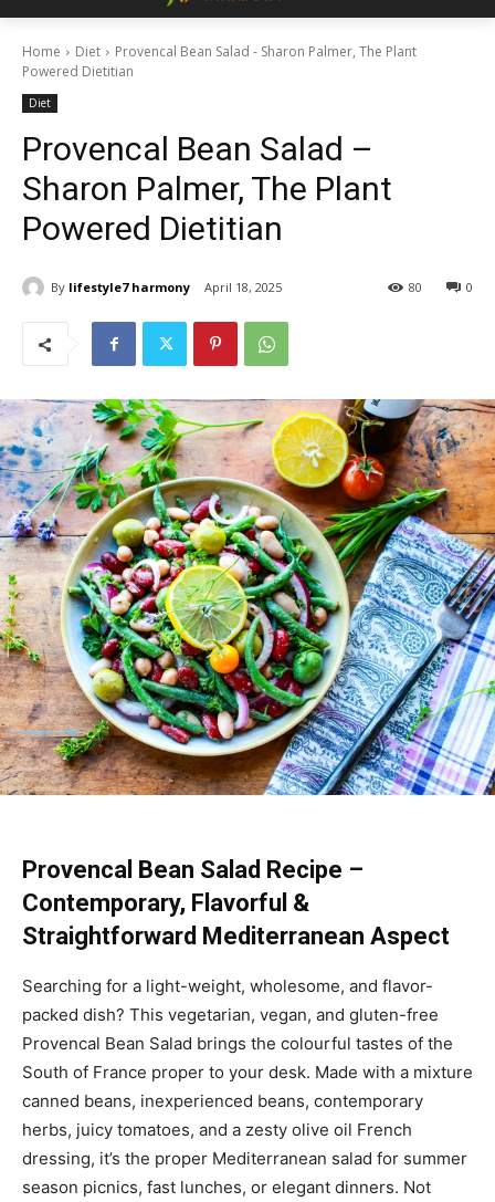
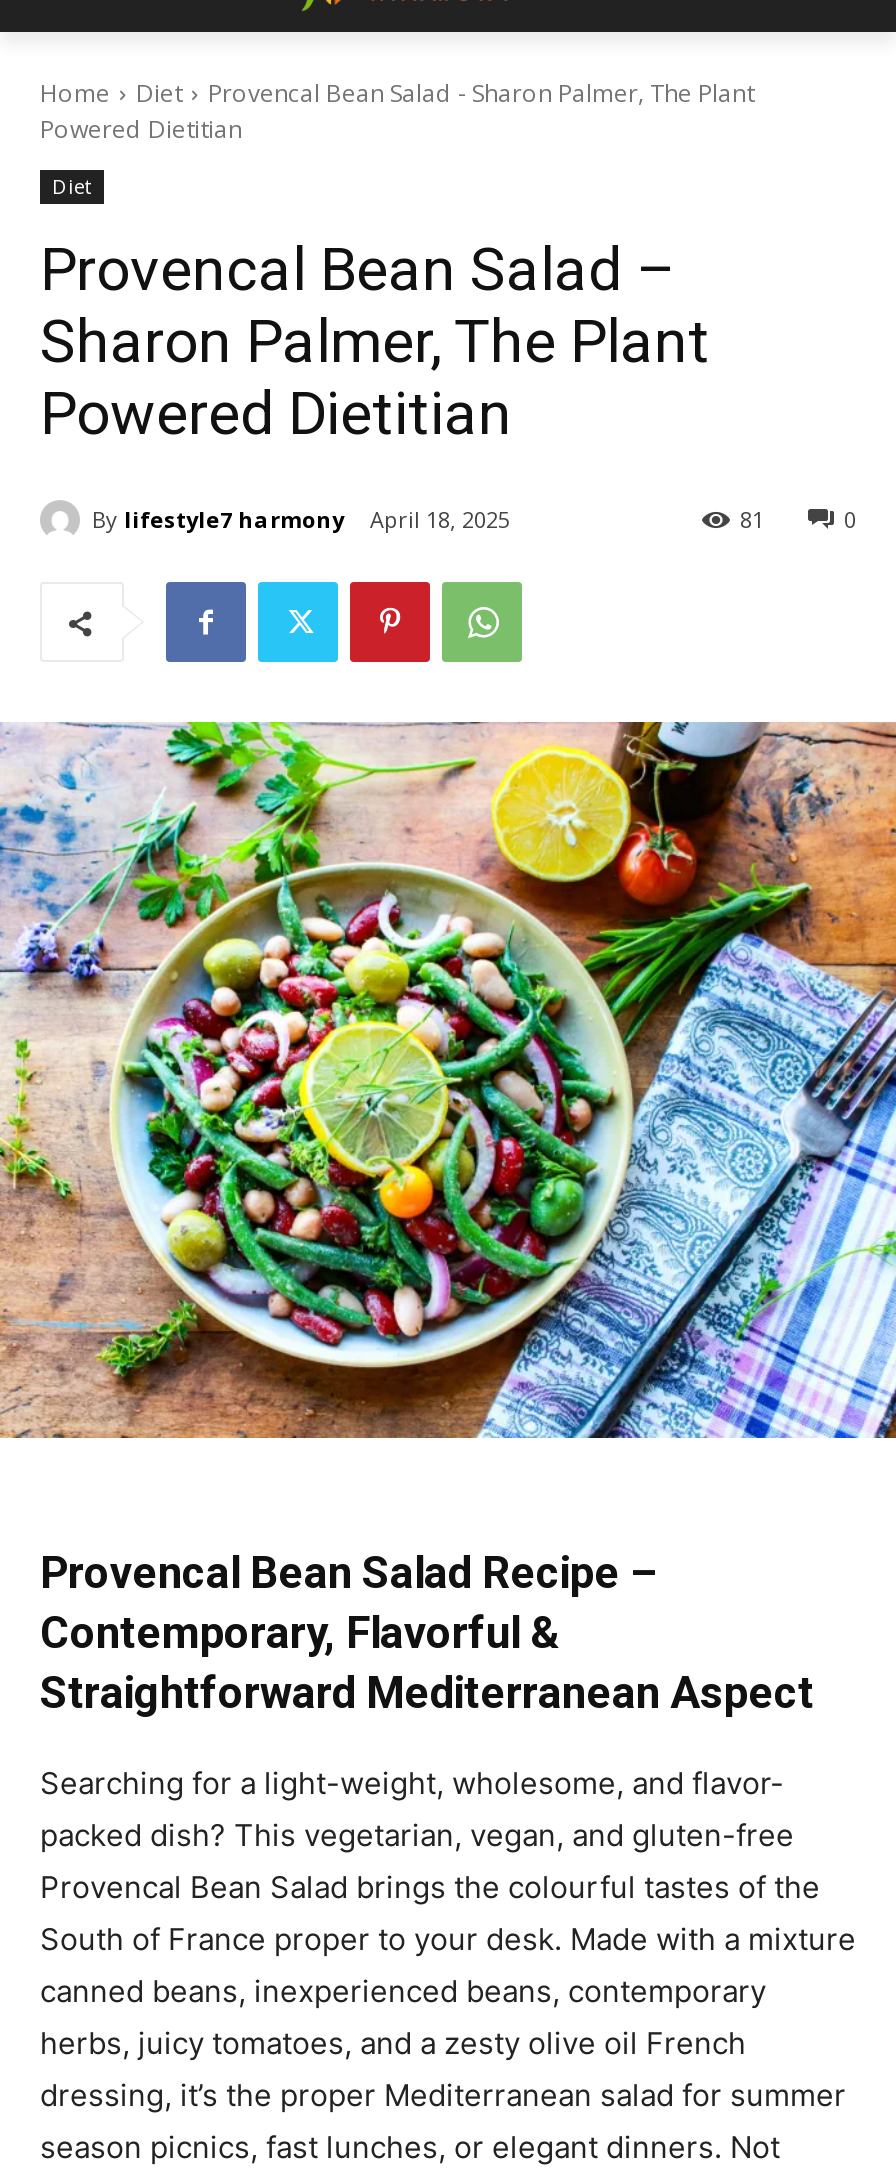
[409,279,422,295] 80 -> [740,504,764,534] 81

